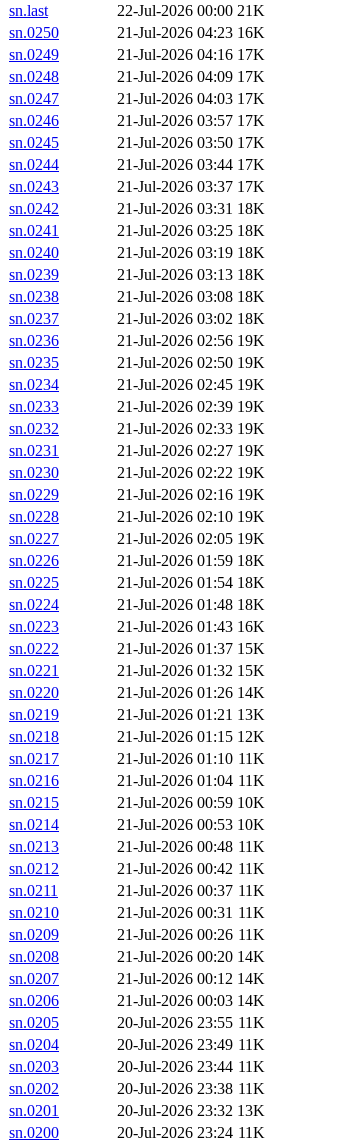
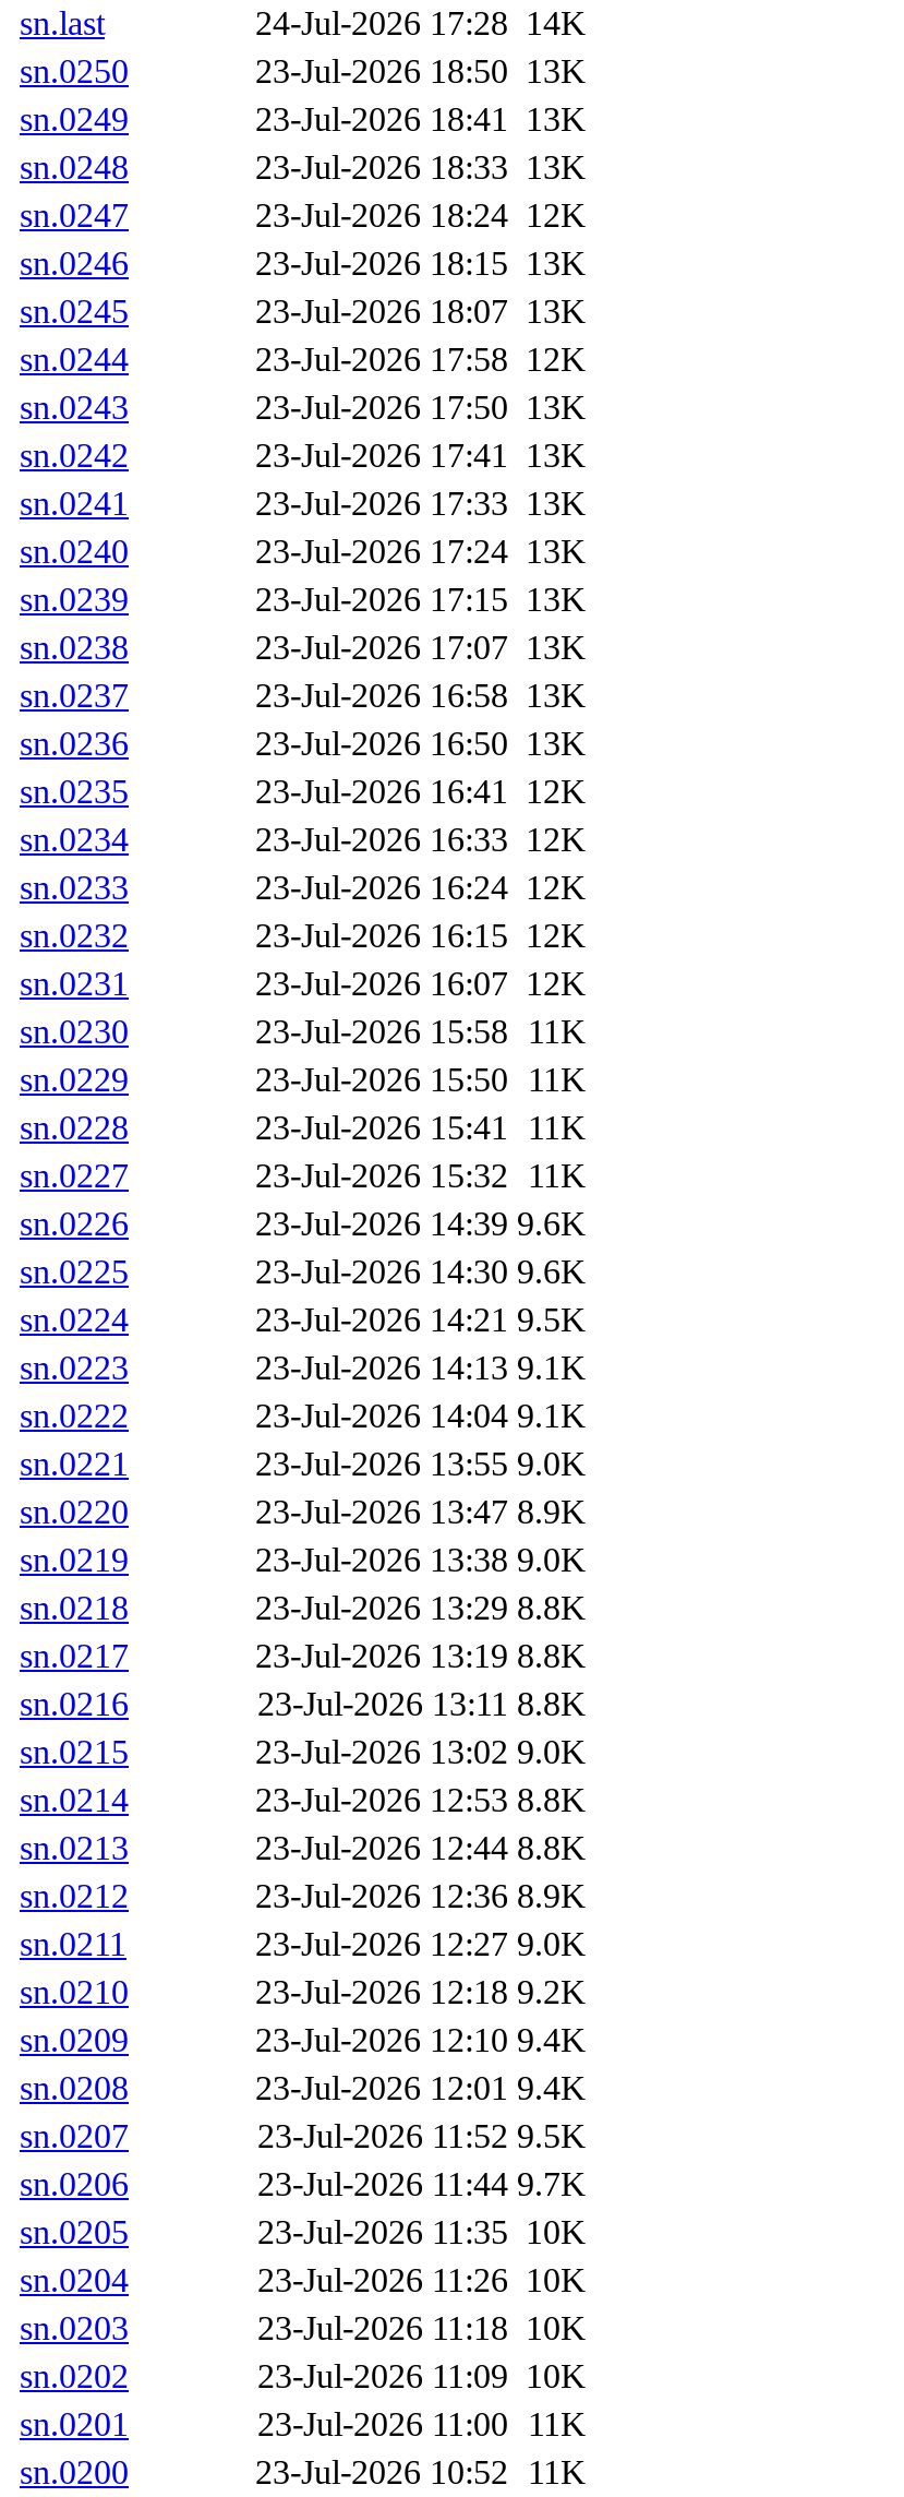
[117,2,265,19] 22-Jul-2026 00:00 21K -> [255,5,587,42] 24-Jul-2026 17:28 14K
[117,24,265,41] 21-Jul-2026 04:23 16K -> [255,53,587,90] 23-Jul-2026 18:50 13K
[117,46,265,63] 21-Jul-2026 04:16 17K -> [255,101,587,138] 23-Jul-2026 18:41 13K
[117,68,265,85] 21-Jul-2026 04:09 17K -> [255,149,587,186] 23-Jul-2026 18:33 13K
[117,90,265,107] 21-Jul-2026 04:03 17K -> [255,197,587,234] 23-Jul-2026 18:24 12K
[117,112,265,129] 21-Jul-2026 03:57 17K -> [255,245,587,282] 23-Jul-2026 18:15 13K
[117,134,265,151] 21-Jul-2026 03:50 17K -> [255,293,587,330] 23-Jul-2026 18:07 13K
[117,156,265,173] 21-Jul-2026 03:44 17K -> [255,341,587,378] 23-Jul-2026 17:58 12K
[117,178,265,195] 21-Jul-2026 03:37 17K -> [255,389,587,426] 23-Jul-2026 17:50 13K
[117,200,265,217] 21-Jul-2026 03:31 18K -> [255,437,587,475] 23-Jul-2026 17:41 13K
[117,222,265,239] 21-Jul-2026 03:25 18K -> [255,485,587,523] 23-Jul-2026 17:33 13K
[117,244,265,261] 21-Jul-2026 03:19 18K -> [255,533,587,571] 23-Jul-2026 17:24 13K
[117,266,265,283] 21-Jul-2026 03:13 18K -> [255,581,587,619] 23-Jul-2026 17:15 13K
[117,288,265,305] 21-Jul-2026 03:08 18K -> [255,629,587,667] 23-Jul-2026 17:07 13K
[117,310,265,327] 21-Jul-2026 03:02 18K -> [255,678,587,715] 23-Jul-2026 16:58 13K
[117,332,265,349] 21-Jul-2026 02:56 19K -> [255,726,587,763] 23-Jul-2026 16:50 13K
[117,354,265,371] 21-Jul-2026 02:50 19K -> [255,774,587,811] 23-Jul-2026 16:41 12K
[117,376,265,393] 21-Jul-2026 02:45 19K -> [255,822,587,859] 23-Jul-2026 16:33 12K
[117,398,265,415] 21-Jul-2026 02:39 19K -> [255,870,587,907] 23-Jul-2026 16:24 12K
[117,420,265,437] 21-Jul-2026 02:33 19K -> [255,918,587,955] 23-Jul-2026 16:15 12K
[117,442,265,459] 21-Jul-2026 02:27 19K -> [255,966,587,1003] 23-Jul-2026 16:07 12K
[117,464,265,481] 21-Jul-2026 02:22 19K -> [255,1014,587,1051] 23-Jul-2026 15:58 11K
[117,486,265,503] 21-Jul-2026 02:16 19K -> [255,1062,587,1099] 23-Jul-2026 15:50 11K
[117,508,265,525] 21-Jul-2026 02:10 19K -> [255,1110,587,1147] 23-Jul-2026 15:41 11K
[117,530,265,547] 21-Jul-2026 02:05 19K -> [255,1158,587,1195] 23-Jul-2026 15:32 11K
[117,552,265,569] 21-Jul-2026 01:59 18K -> [255,1206,587,1243] 23-Jul-2026 14:39 9.6K
[117,574,265,591] 21-Jul-2026 01:54 18K -> [255,1254,587,1291] 23-Jul-2026 14:30 9.6K
[117,596,265,613] 21-Jul-2026 01:48 18K -> [255,1302,587,1339] 23-Jul-2026 14:21 9.5K
[117,618,265,635] 21-Jul-2026 01:43 16K -> [255,1350,587,1387] 23-Jul-2026 14:13 9.1K
[117,640,265,657] 21-Jul-2026 01:37 15K -> [255,1398,587,1435] 23-Jul-2026 14:04 9.1K
[117,662,265,679] 21-Jul-2026 01:32 15K -> [255,1446,587,1483] 23-Jul-2026 13:55 9.0K
[117,684,265,701] 21-Jul-2026 01:26 14K -> [255,1494,587,1531] 23-Jul-2026 13:47 8.9K
[117,706,265,723] 21-Jul-2026 01:21 13K -> [255,1542,587,1579] 23-Jul-2026 13:38 9.0K
[117,728,265,745] 21-Jul-2026 01:15 12K -> [255,1590,587,1627] 23-Jul-2026 13:29 8.8K
[117,750,265,767] 21-Jul-2026 01:10 11K -> [255,1638,587,1675] 23-Jul-2026 13:19 8.8K
[117,772,265,789] 21-Jul-2026 01:04 11K -> [257,1686,587,1723] 23-Jul-2026 13:11 8.8K
[117,794,265,811] 21-Jul-2026 00:59 10K -> [255,1734,587,1771] 23-Jul-2026 13:02 9.0K
[117,816,265,833] 21-Jul-2026 00:53 10K -> [255,1782,587,1819] 23-Jul-2026 12:53 8.8K
[117,838,265,855] 21-Jul-2026 00:48 11K -> [255,1830,587,1867] 23-Jul-2026 12:44 8.8K
[117,860,265,877] 21-Jul-2026 00:42 11K -> [255,1878,587,1915] 23-Jul-2026 12:36 8.9K
[117,882,265,899] 21-Jul-2026 00:37 11K -> [255,1926,587,1963] 23-Jul-2026 12:27 9.0K
[117,904,265,921] 21-Jul-2026 00:31 11K -> [255,1974,587,2011] 23-Jul-2026 12:18 9.2K
[117,926,265,943] 21-Jul-2026 00:26 11K -> [255,2022,587,2059] 23-Jul-2026 12:10 9.4K
[117,948,265,965] 21-Jul-2026 00:20 14K -> [255,2070,587,2107] 23-Jul-2026 12:01 9.4K
[117,970,265,987] 21-Jul-2026 00:12 14K -> [257,2118,587,2155] 23-Jul-2026 11:52 9.5K
[117,992,265,1009] 21-Jul-2026 00:03 14K -> [257,2166,587,2203] 23-Jul-2026 11:44 9.7K
[117,1014,265,1031] 20-Jul-2026 23:55 11K -> [257,2214,587,2251] 23-Jul-2026 11:35 10K
[117,1036,265,1053] 20-Jul-2026 23:49 11K -> [257,2262,587,2299] 23-Jul-2026 11:26 10K
[117,1058,265,1075] 20-Jul-2026 23:44 11K -> [257,2310,587,2347] 23-Jul-2026 11:18 10K
[117,1080,265,1097] 20-Jul-2026 23:38 11K -> [257,2358,587,2395] 23-Jul-2026 11:09 10K
[117,1102,265,1119] 20-Jul-2026 23:32 13K -> [257,2406,587,2443] 23-Jul-2026 11:00 11K
[117,1124,265,1141] 20-Jul-2026 23:24 11K -> [255,2454,587,2491] 23-Jul-2026 10:52 11K

